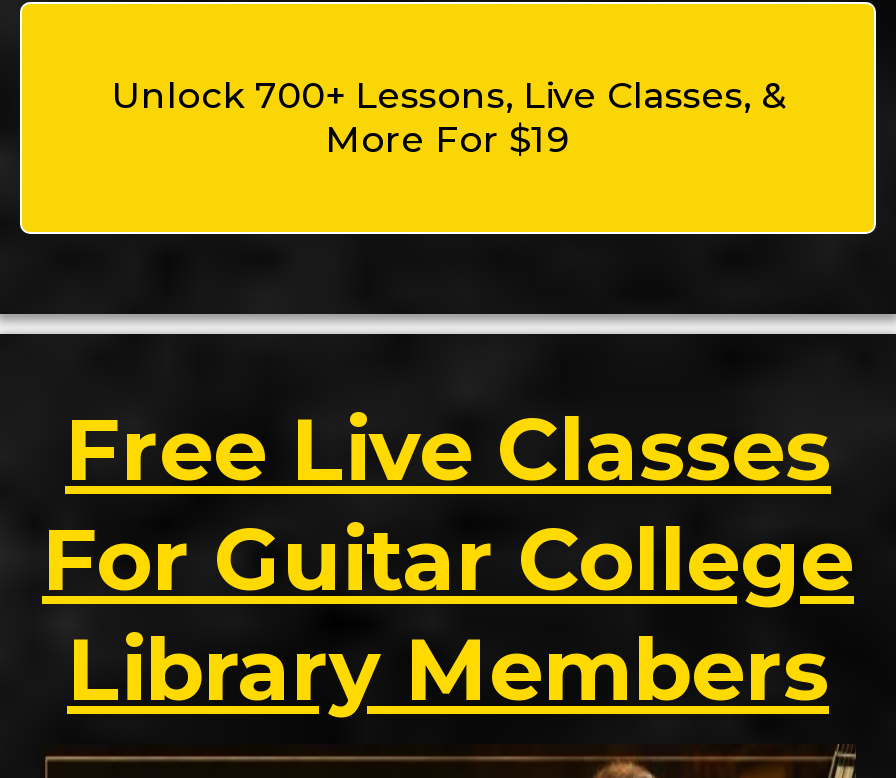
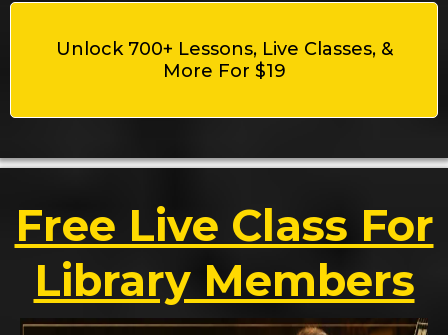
[42,396,854,612] Free Live Classes | For Guitar College -> [14,199,433,252] Free Live Class For

